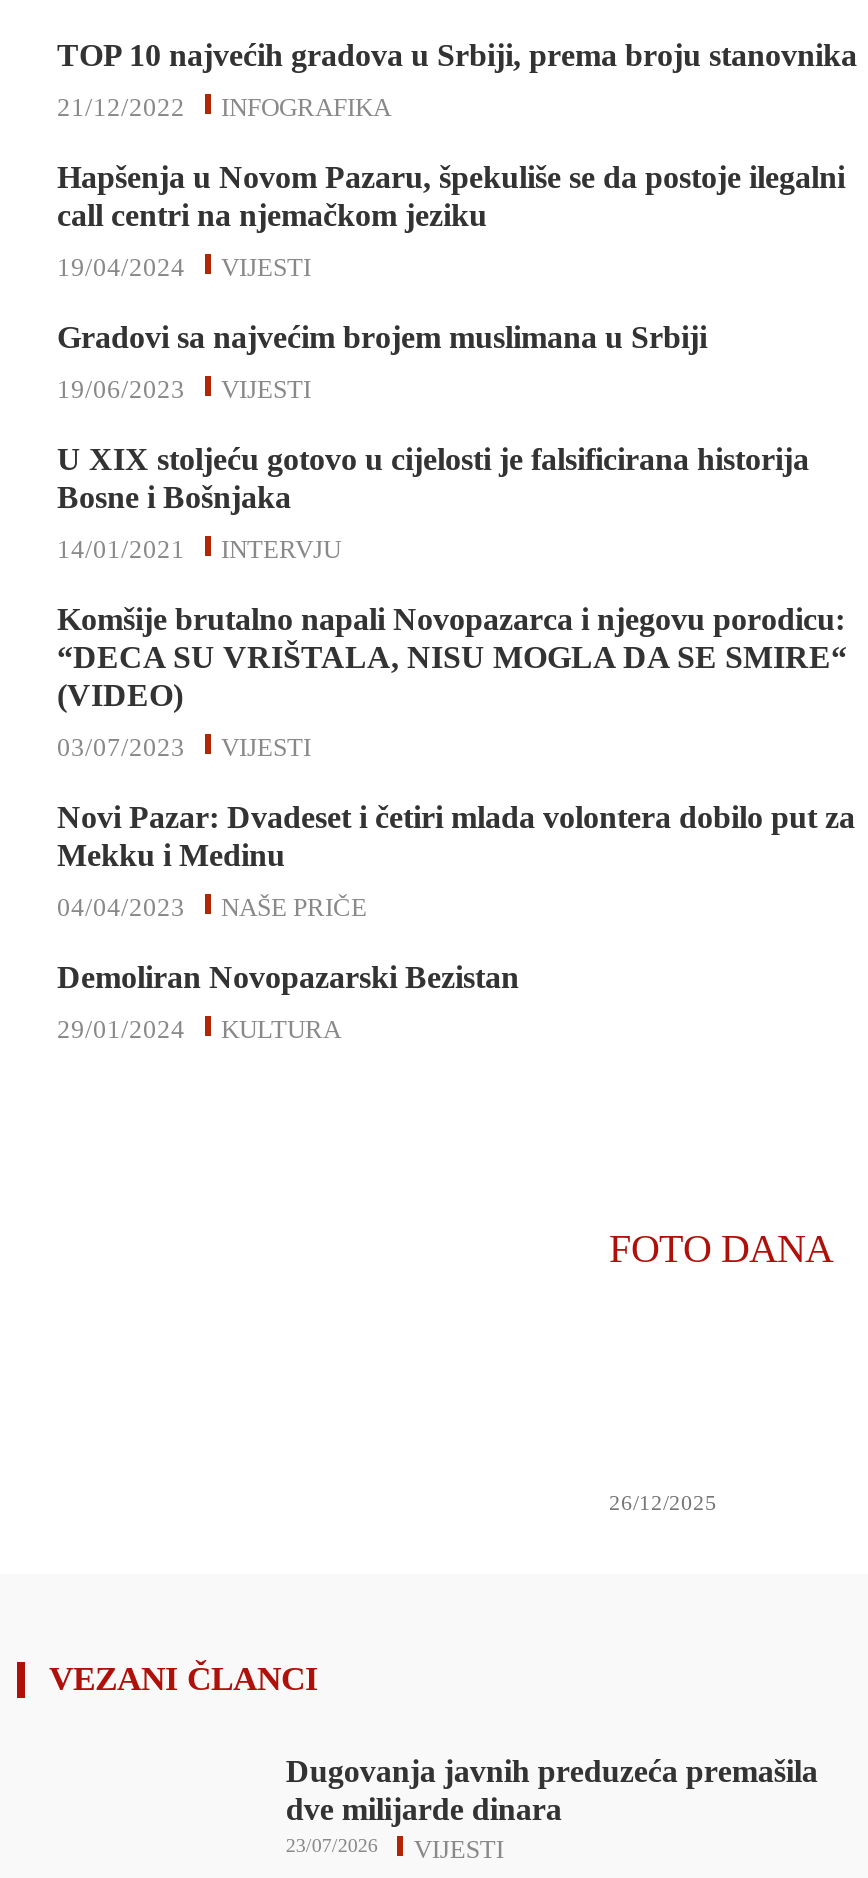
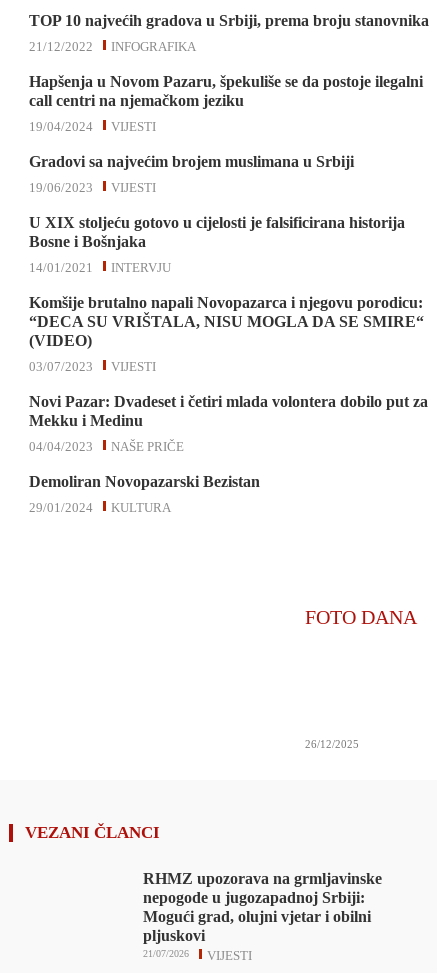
[286,1753,818,1825] Dugovanja javnih preduzeća premašila | dve milijarde dinara -> [143,869,382,943] RHMZ upozorava na grmljavinske | nepogode u jugozapadnoj Srbiji: | Mogući grad, olujni vjetar i obilni | pljuskovi
[286,1833,504,1863] 23/07/2026 VIJESTI -> [143,947,252,962] 21/07/2026 VIJESTI

